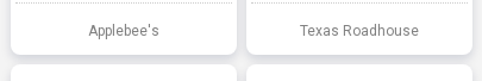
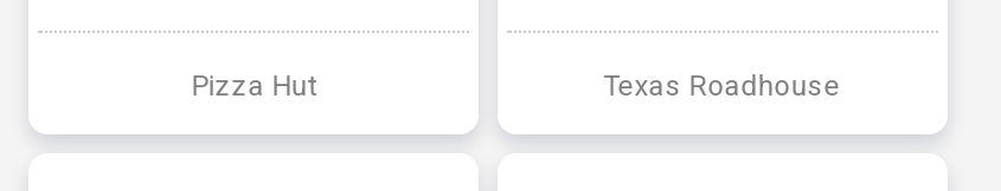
[88,22,160,39] Applebee's -> [191,69,317,102] Pizza Hut

